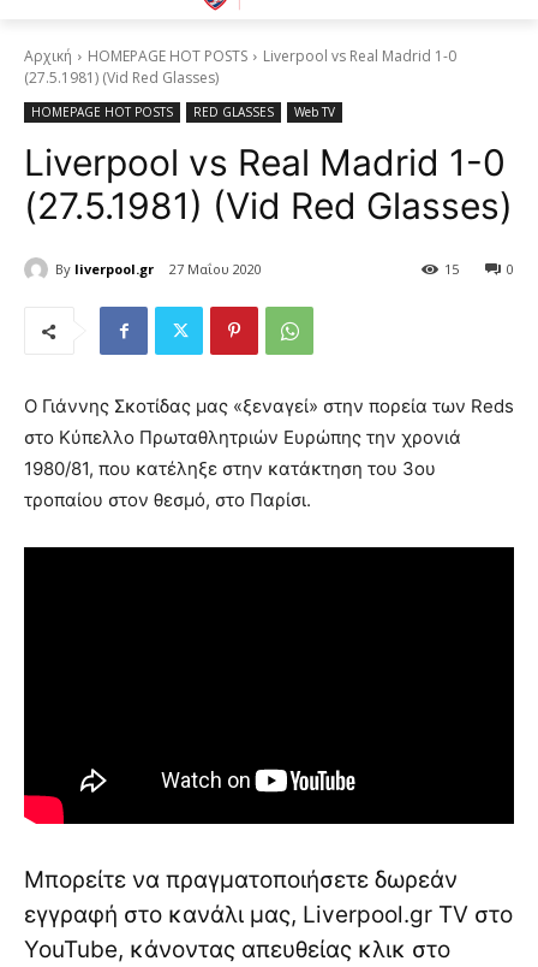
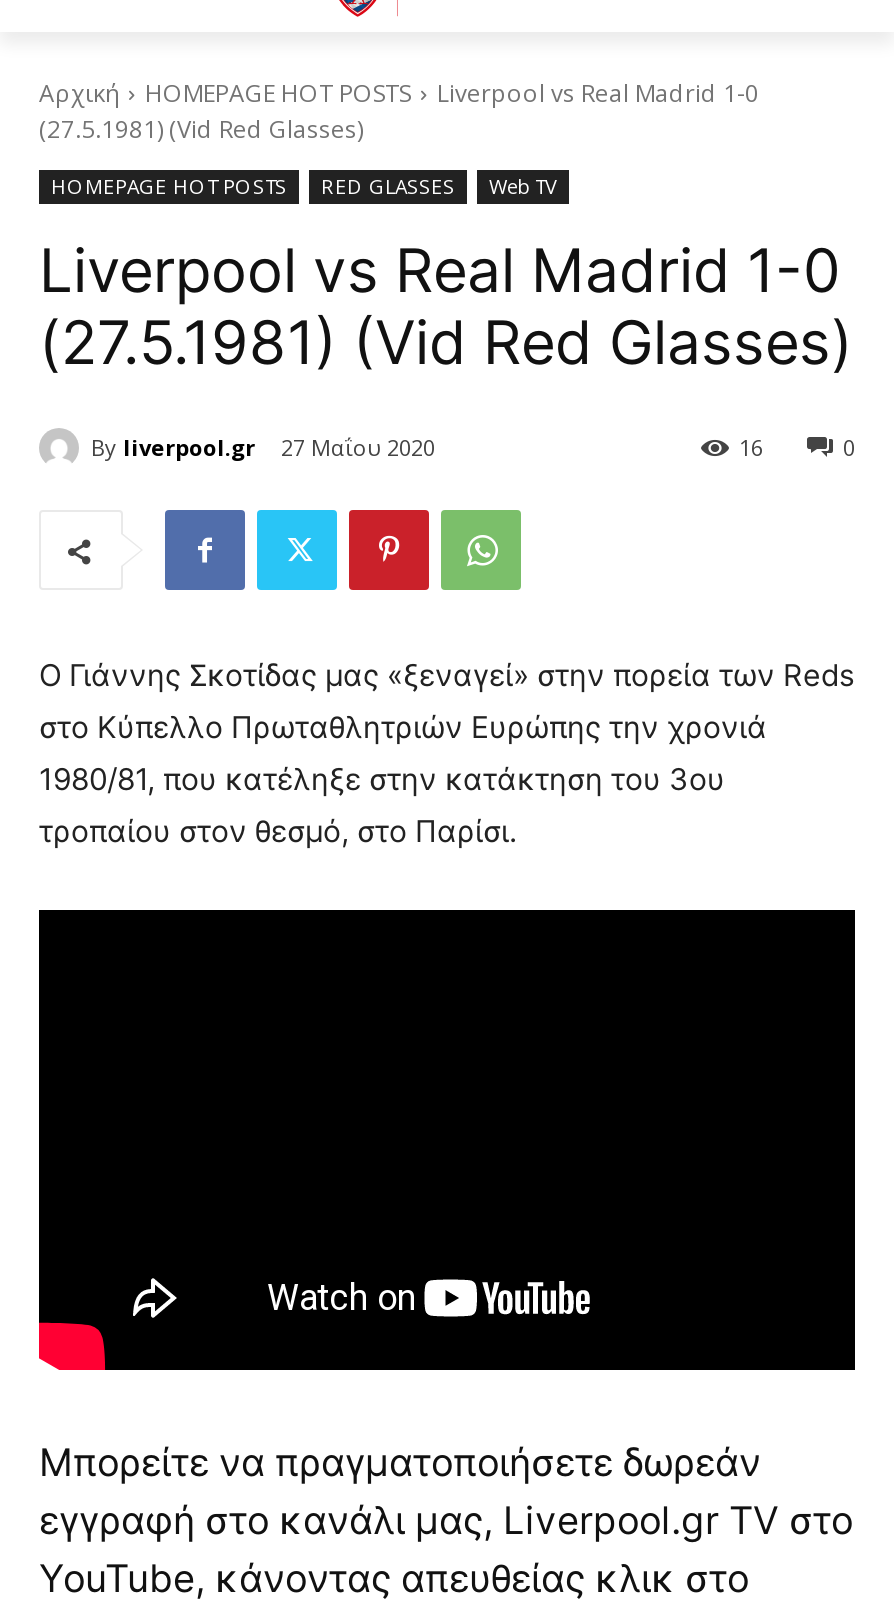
[444,260,459,278] 15 -> [739,432,763,462] 16

